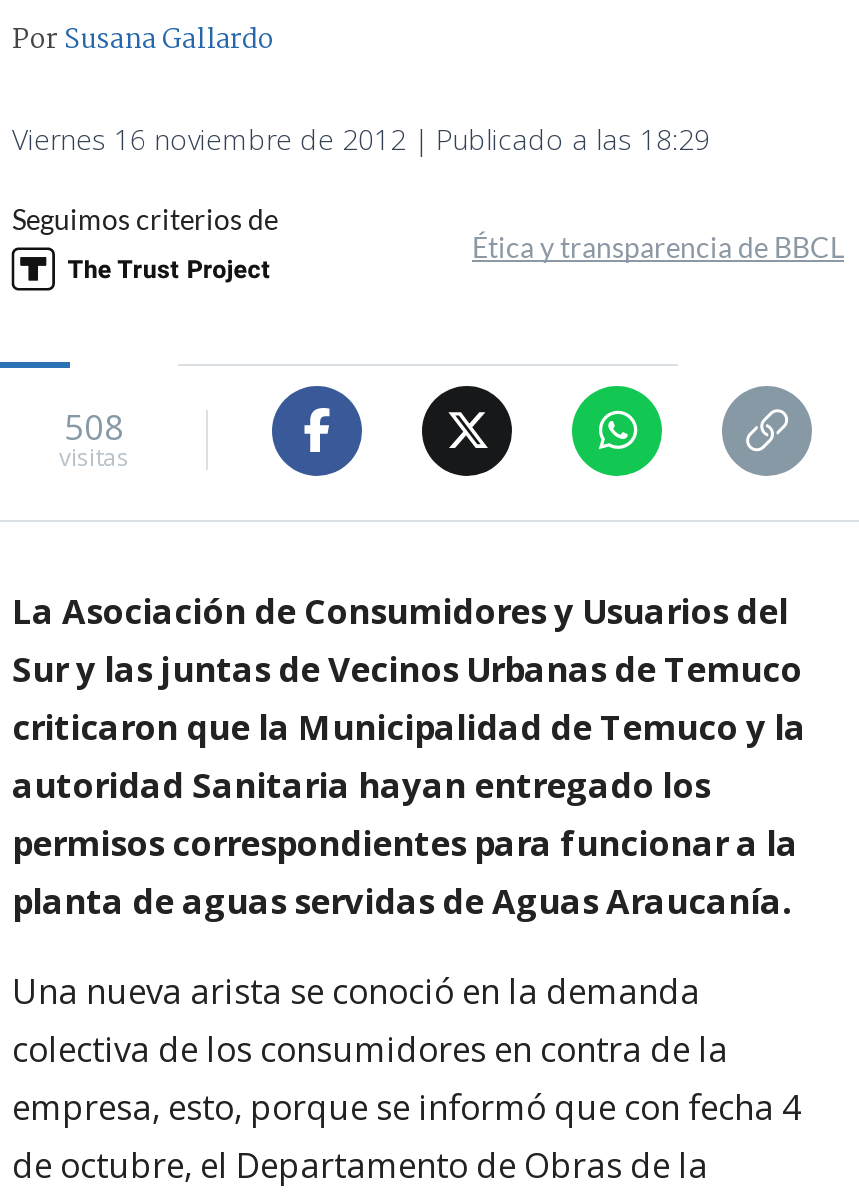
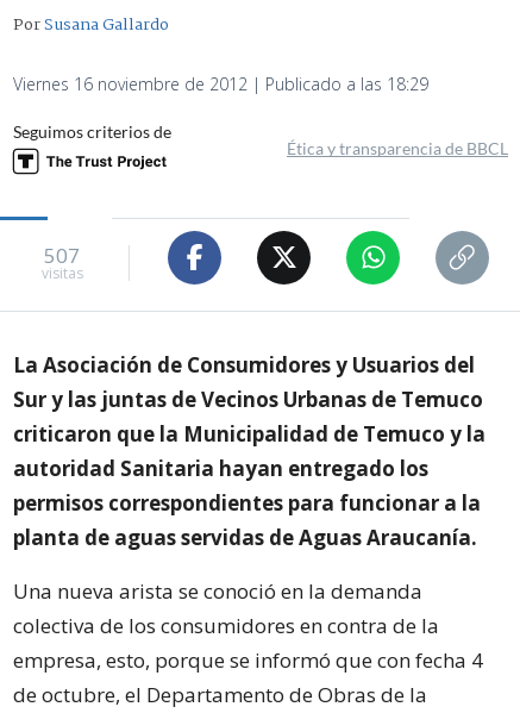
[64,405,124,451] 508 -> [44,242,80,269] 507

